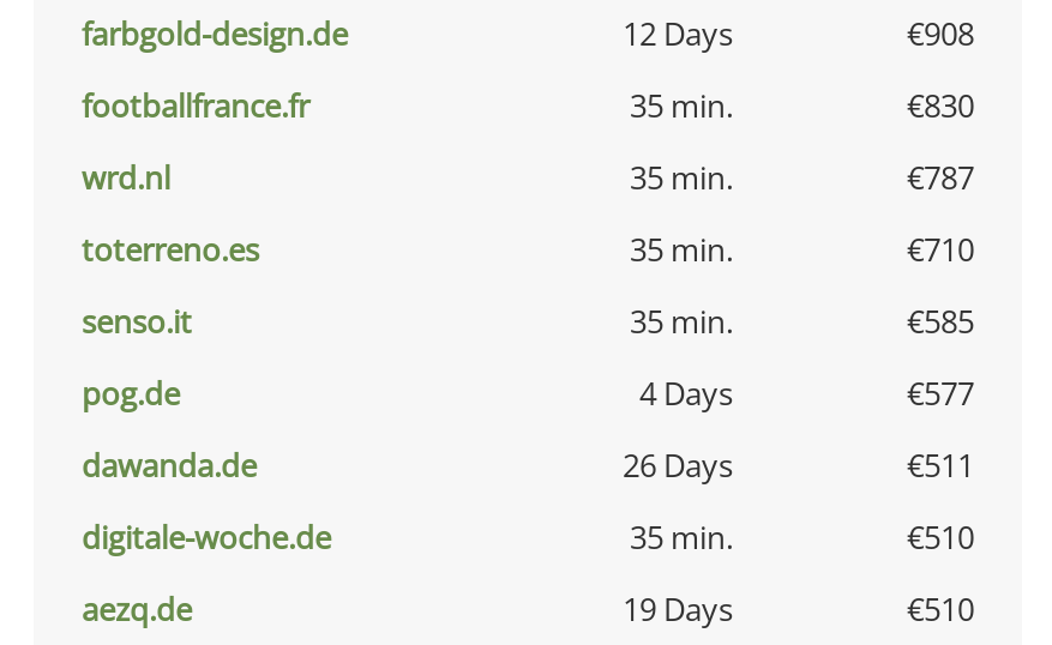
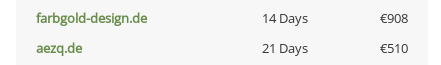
[623,12,733,55] 12 Days -> [261,9,307,27] 14 Days
[82,84,974,559] footballfrance.fr | 35 min. | €830 | wrd.nl | 35 min. | €787 | toterreno.es | 35 min. | €710 | senso.it | 35 min. | €585 | pog.de | 4 Days | €577 | dawanda.de | 26 Days | €511 | digitale-woche.de | 35 min. | €510 -> none
[623,587,733,631] 19 Days -> [261,39,307,57] 21 Days

